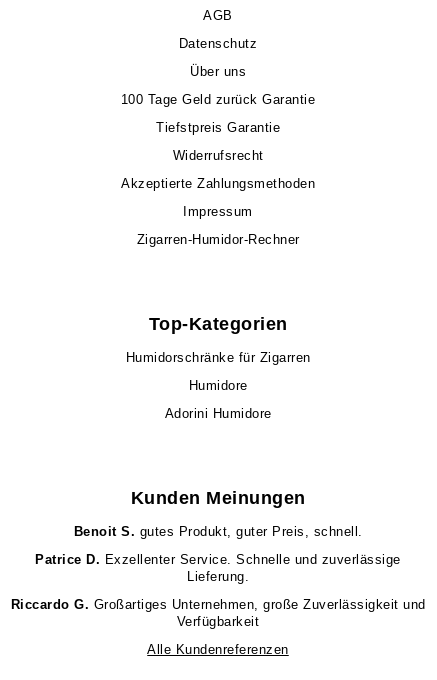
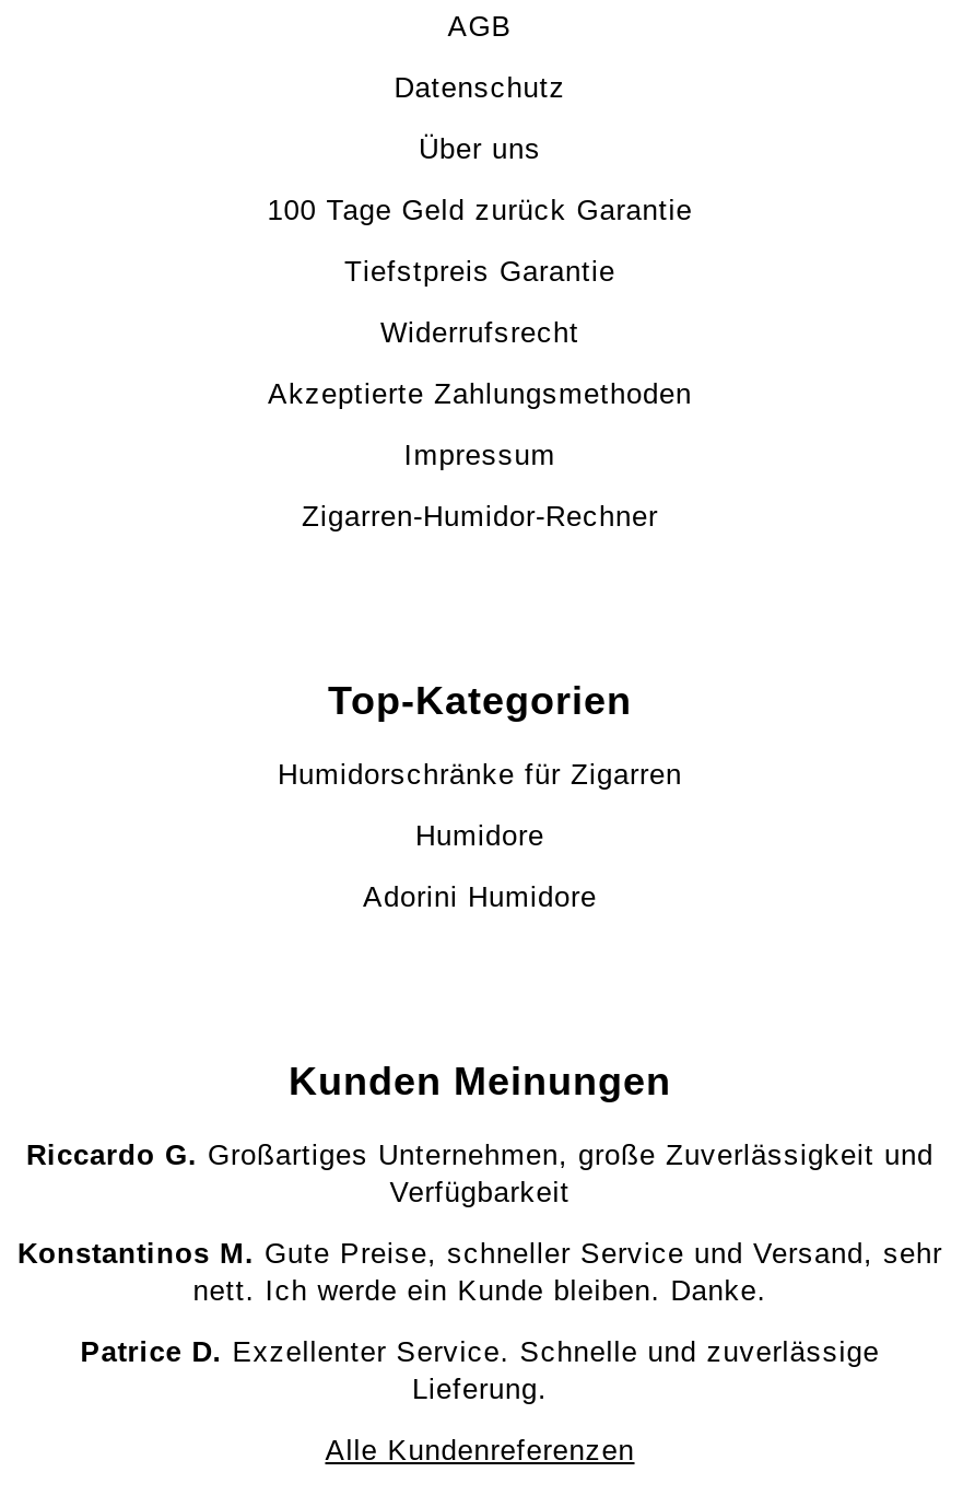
[73,524,362,539] Benoit S. gutes Produkt, guter Preis, schnell. -> [17,1237,942,1307] Konstantinos M. Gute Preise, schneller Service und Versand, sehr | nett. Ich werde ein Kunde bleiben. Danke.
moved [35,552,401,584] -> [80,1335,879,1405]: Patrice D. Exzellenter Service. Schnelle und zuverlässige | Lieferung.
moved [10,597,425,629] -> [26,1138,933,1208]: Riccardo G. Großartiges Unternehmen, große Zuverlässigkeit und | Verfügbarkeit

